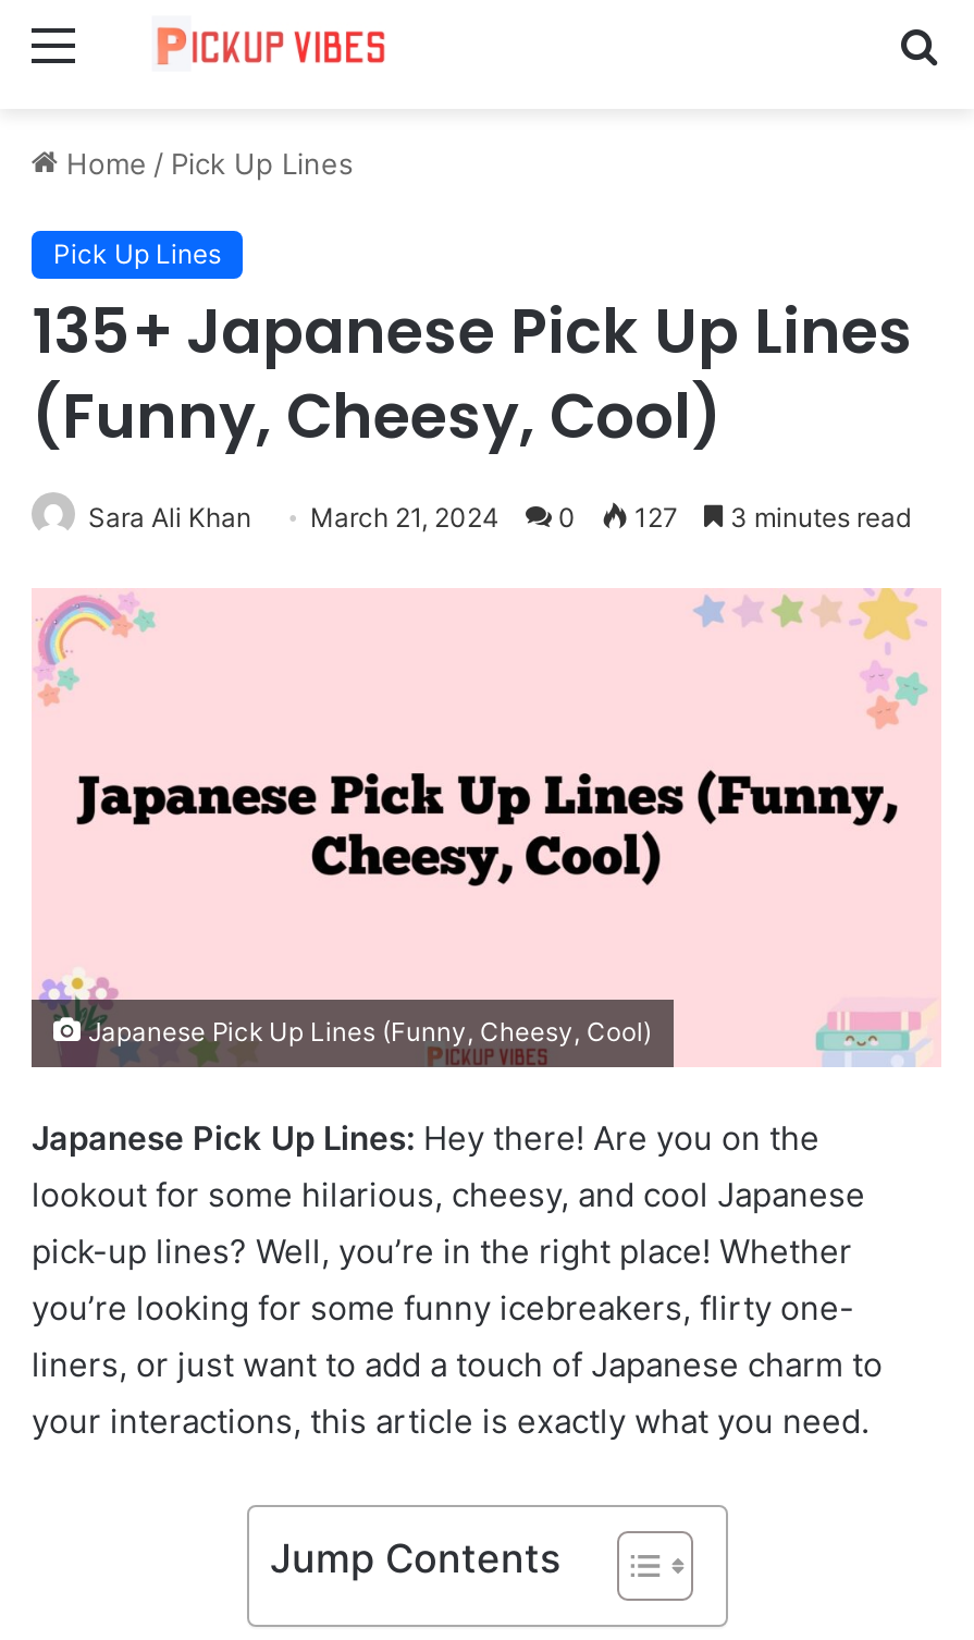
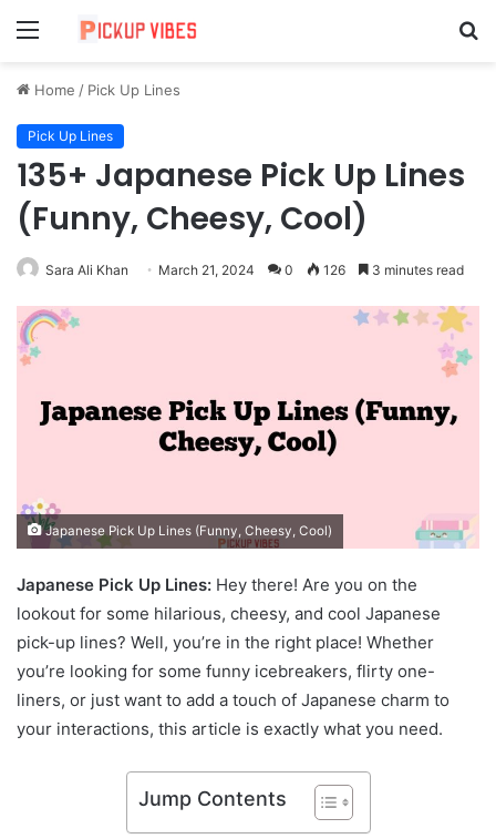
[88,501,911,534] Sara Ali Khan March 21, 2024 0 127 3 minutes read -> [45,262,464,278] Sara Ali Khan March 21, 2024 0 126 3 minutes read

